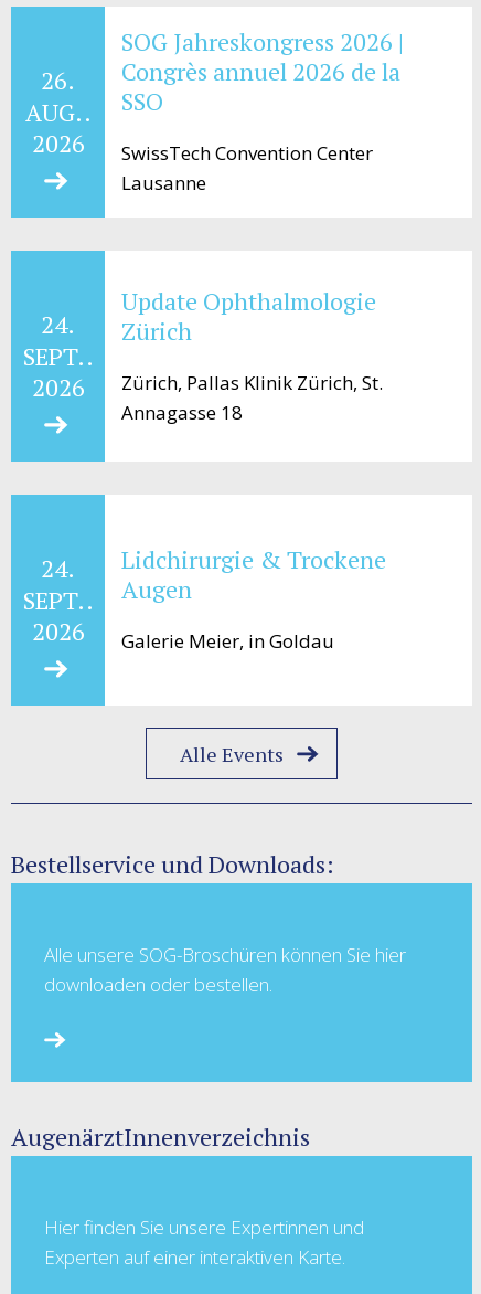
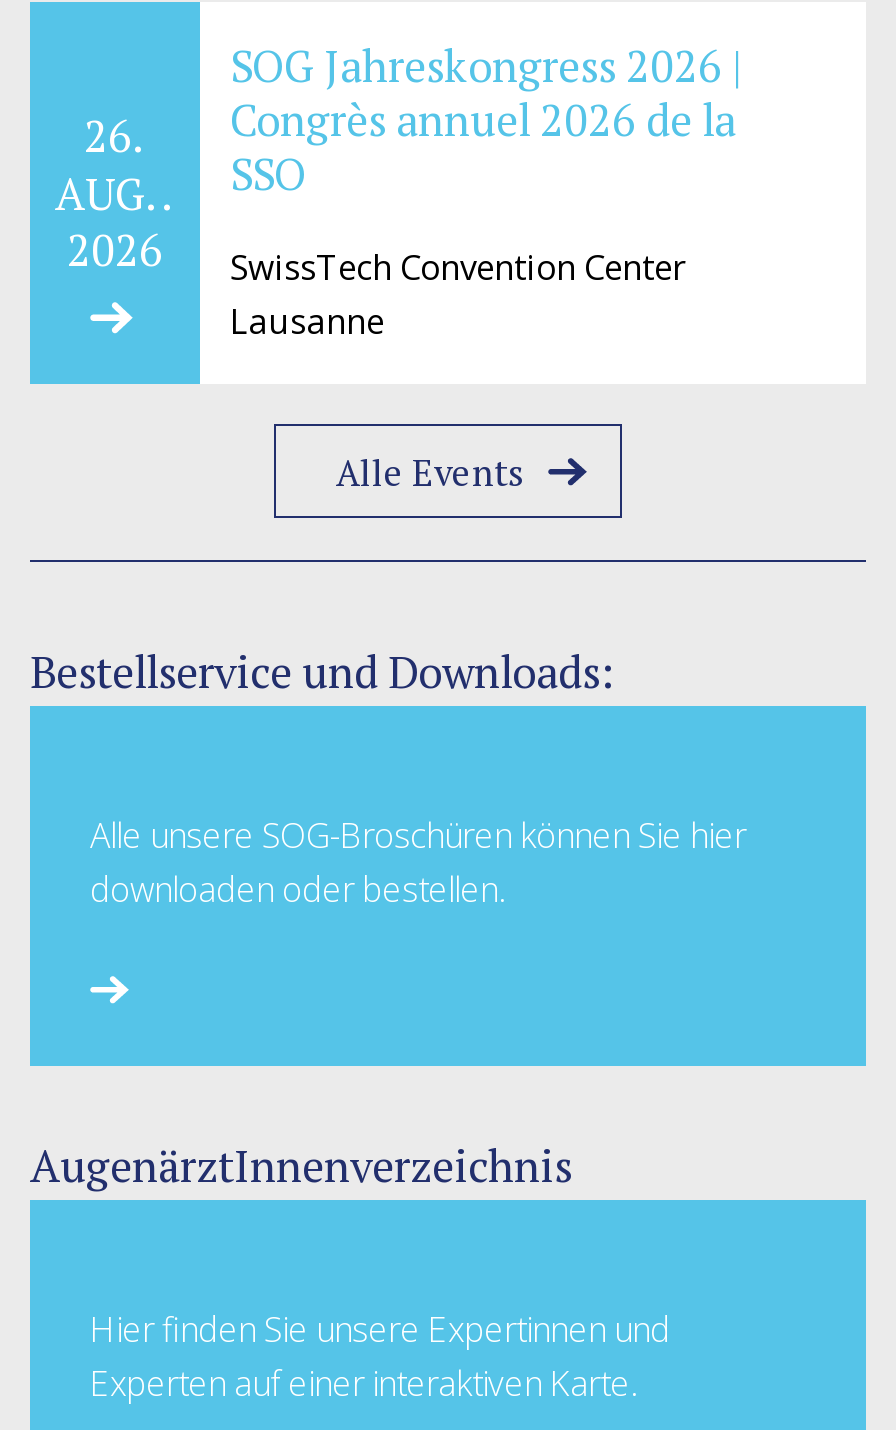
[121,285,383,425] Update Ophthalmologie | Zürich | Zürich, Pallas Klinik Zürich, St. | Annagasse 18 -> none
[23,308,93,403] 24. | SEPT.. | 2026 -> none
[121,543,386,654] Lidchirurgie & Trockene | Augen | Galerie Meier, in Goldau -> none
[23,552,93,647] 24. | SEPT.. | 2026 -> none

